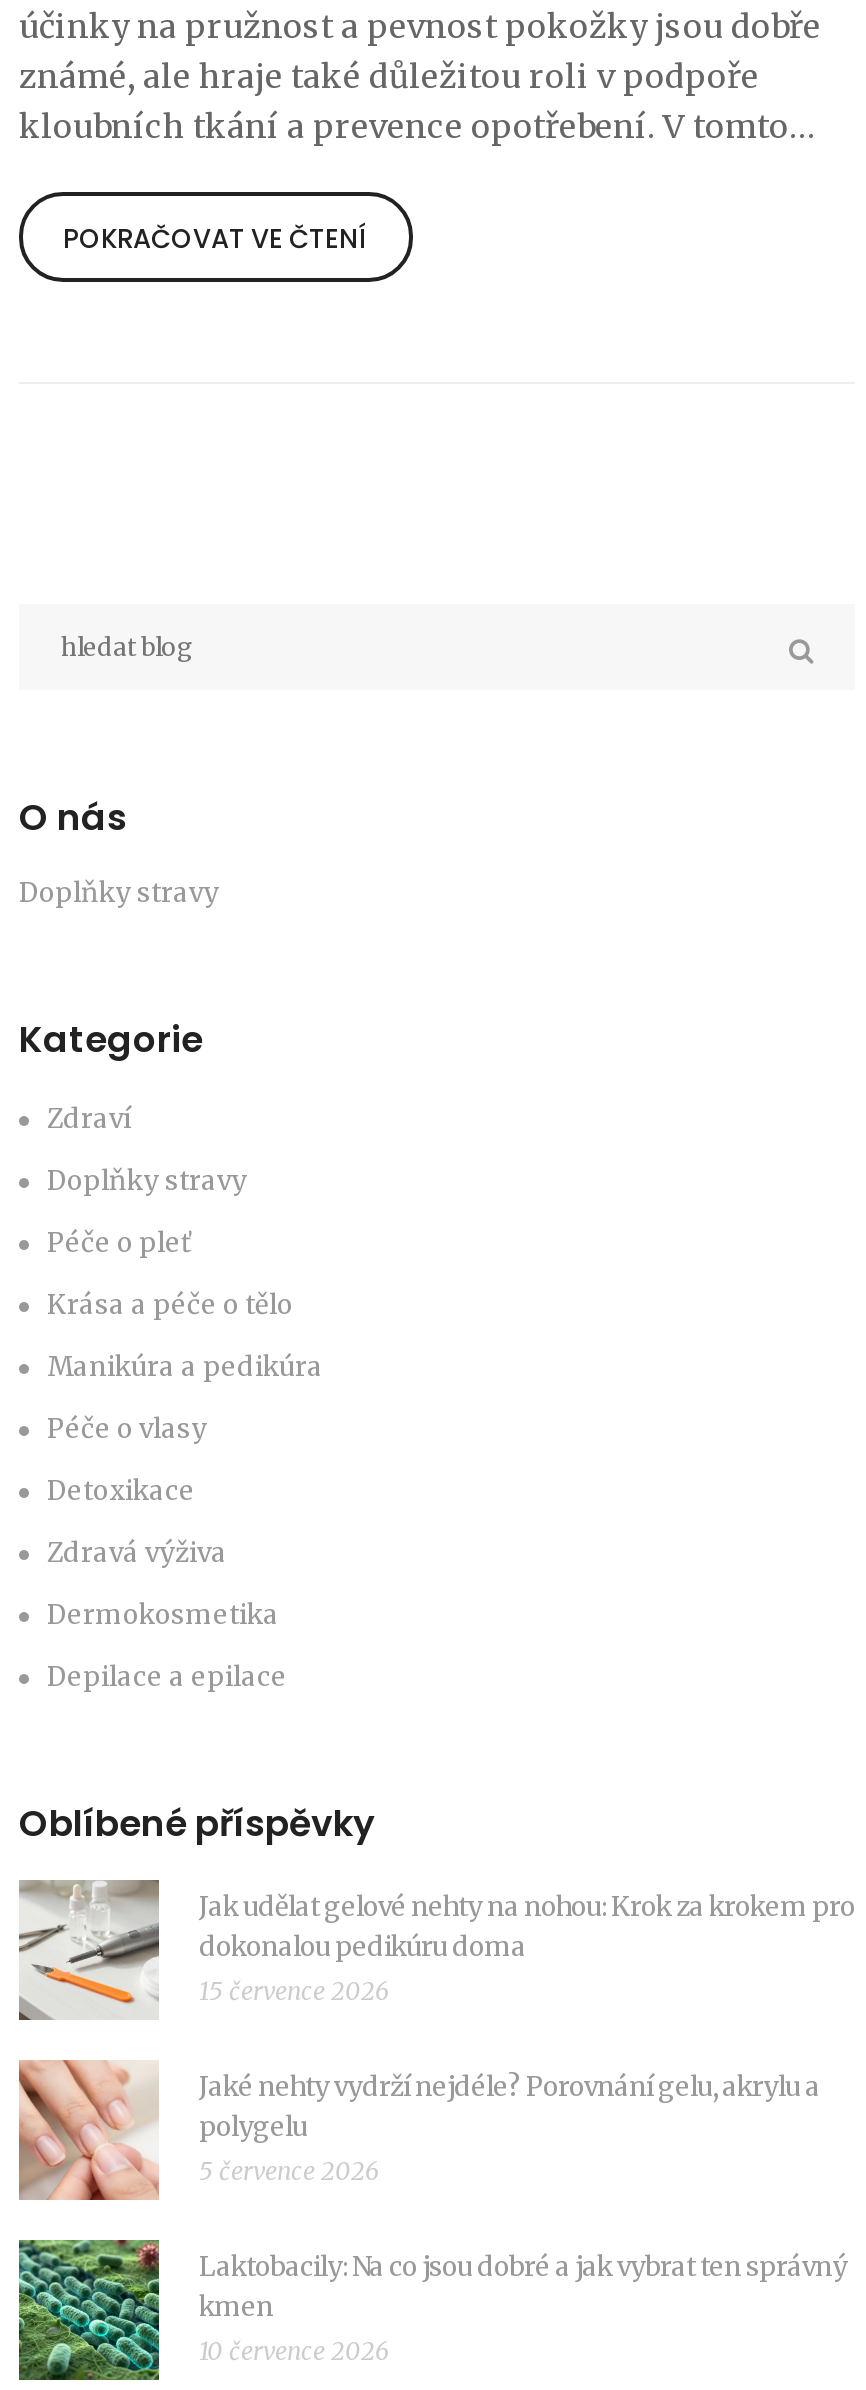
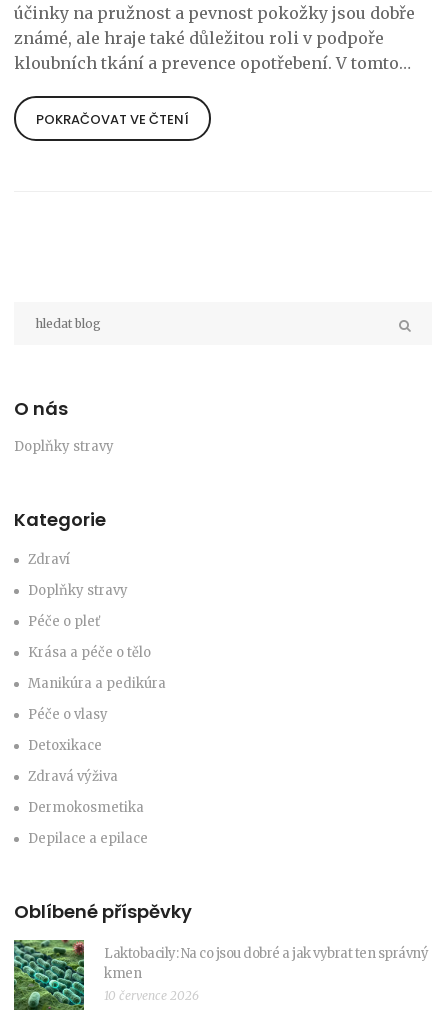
[17,1878,855,2186] [image] | Jak udělat gelové nehty na nohou: Krok za krokem pro | dokonalou pedikúru doma | 15 července 2026 | Jaké nehty vydrží nejdéle? Porovnání gelu, akrylu a | polygelu | 5 července 2026 -> none
[17,2058,161,2202] [image] -> none

